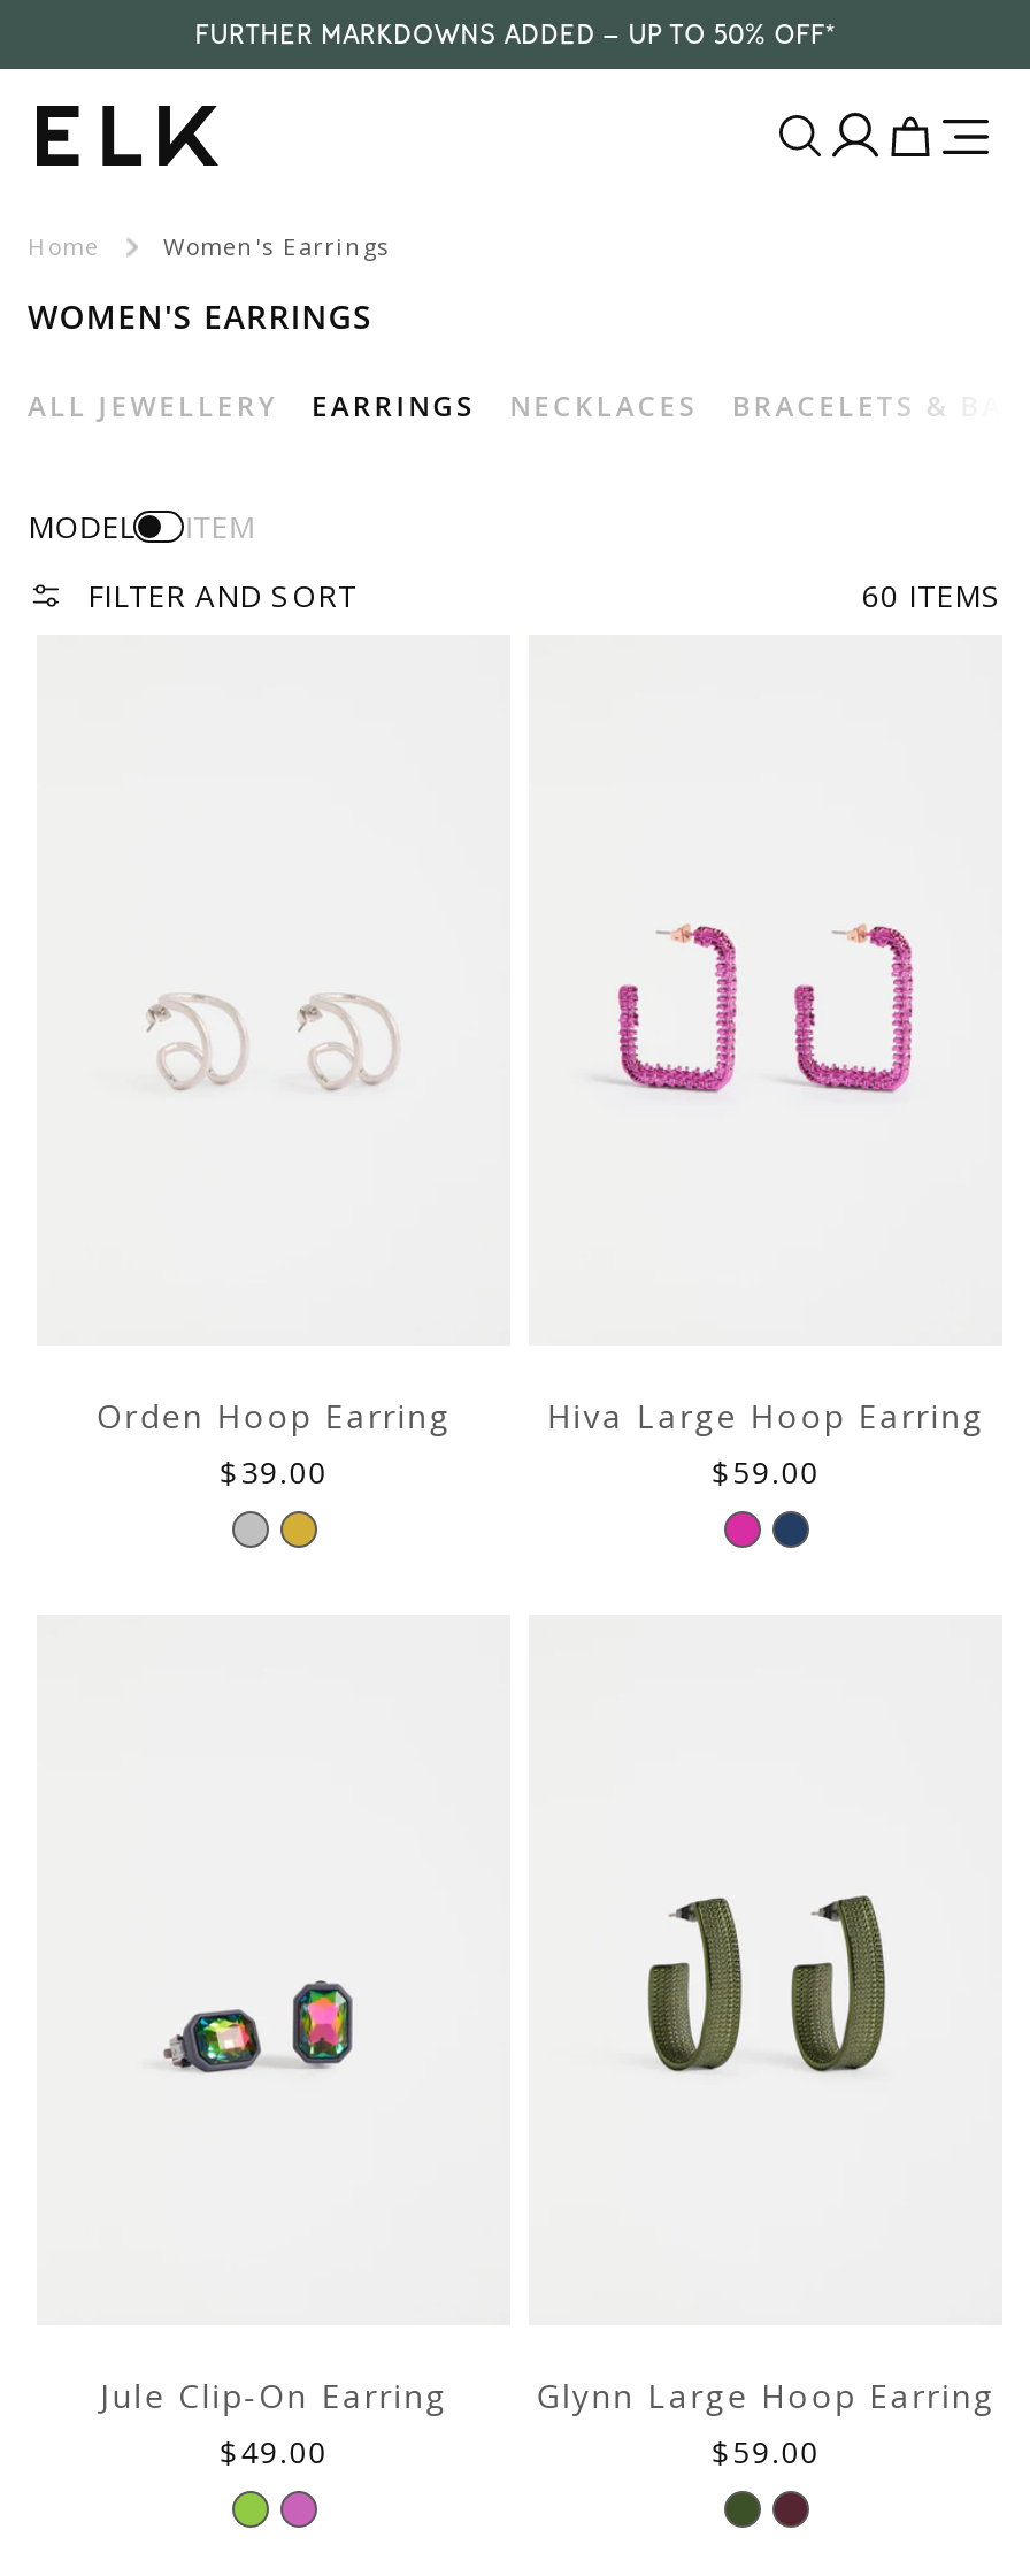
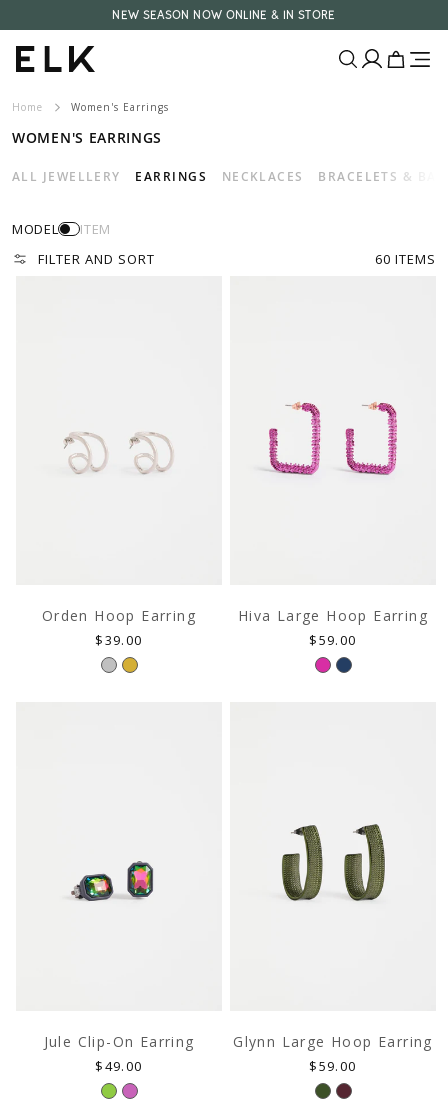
[195,18,835,51] FURTHER MARKDOWNS ADDED - UP TO 50% OFF* -> [112,8,336,22] NEW SEASON NOW ONLINE & IN STORE

